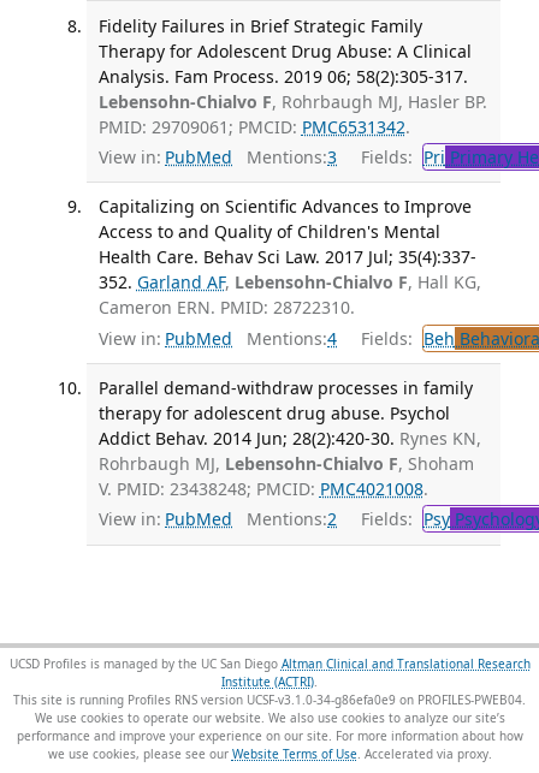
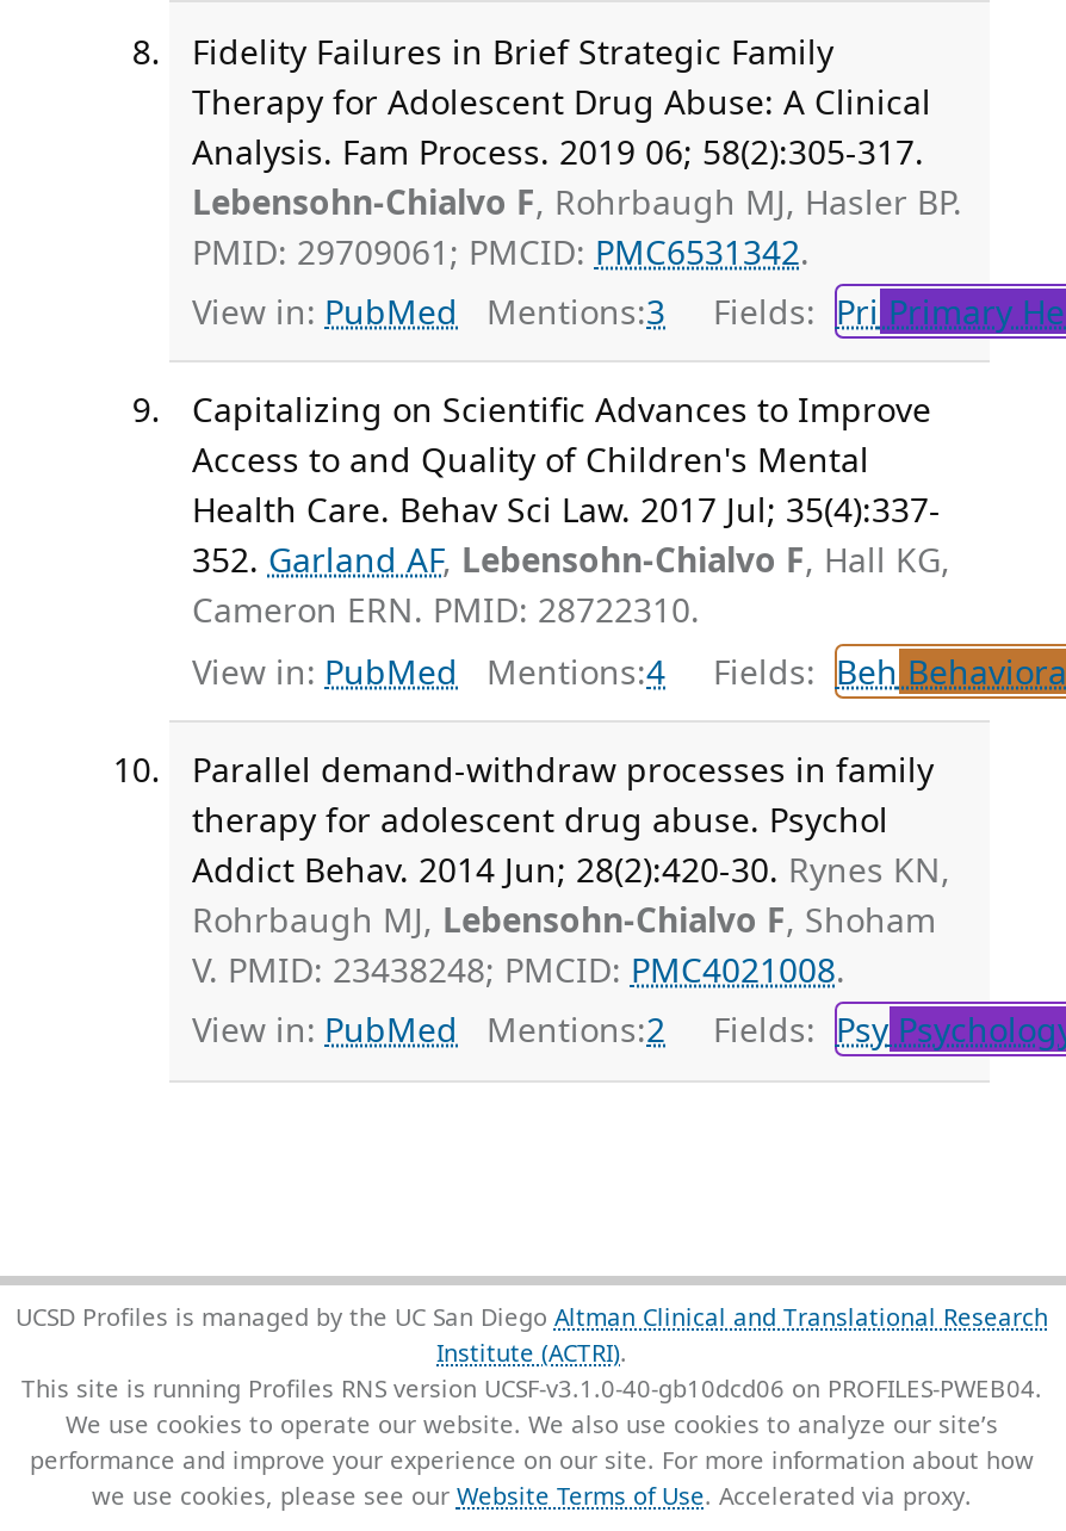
[13,692,526,709] This site is running Profiles RNS version UCSF-v3.1.0-34-g86efa0e9 on PROFILES-PWEB04. -> [21,1372,1042,1406] This site is running Profiles RNS version UCSF-v3.1.0-40-gb10dcd06 on PROFILES-PWEB04.

